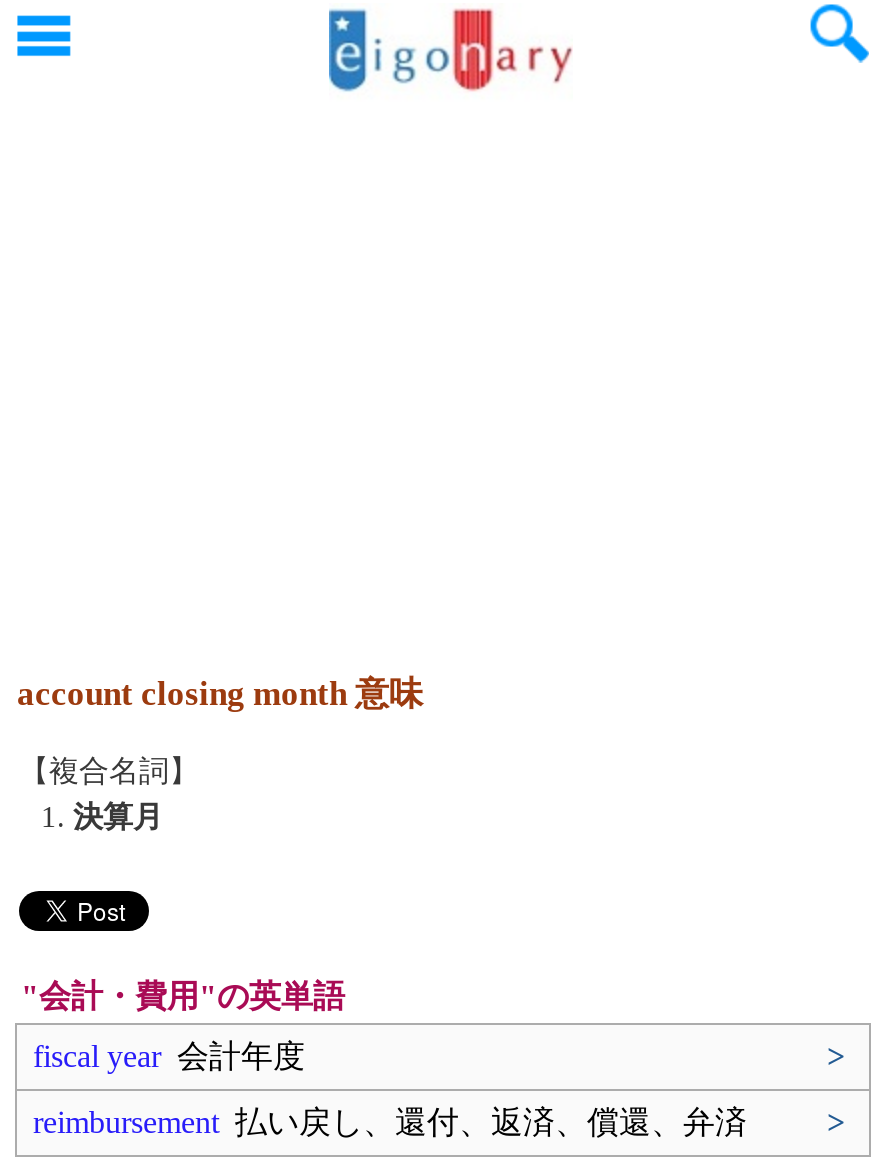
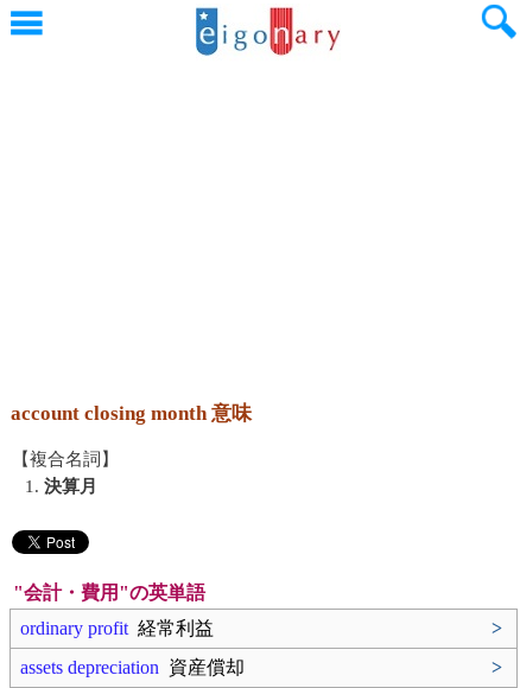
[33,1039,305,1073] fiscal year会計年度 -> [20,618,214,638] ordinary profit経常利益
[33,1105,747,1139] reimbursement払い戻し、還付、返済、償還、弁済 -> [20,657,245,677] assets depreciation資産償却

